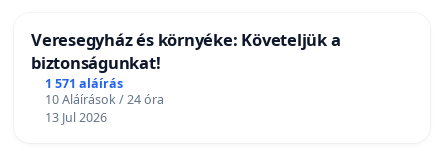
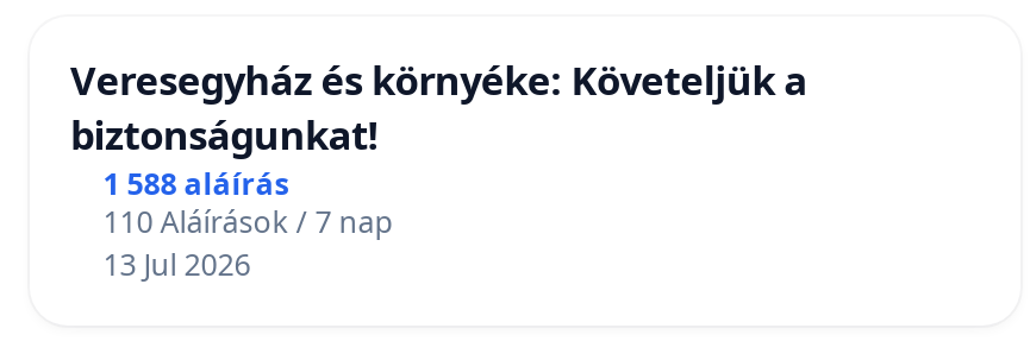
[45,75,123,92] 1 571 aláírás -> [103,163,289,204] 1 588 aláírás
[45,91,164,108] 10 Aláírások / 24 óra -> [103,202,394,242] 110 Aláírások / 7 nap

